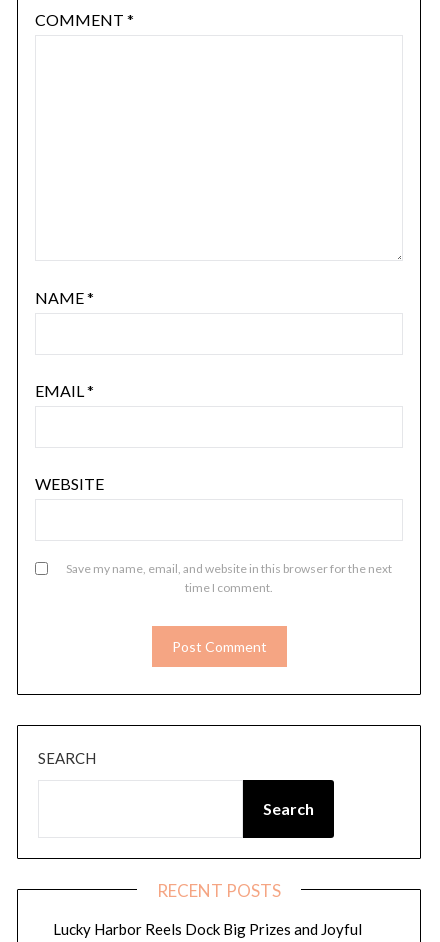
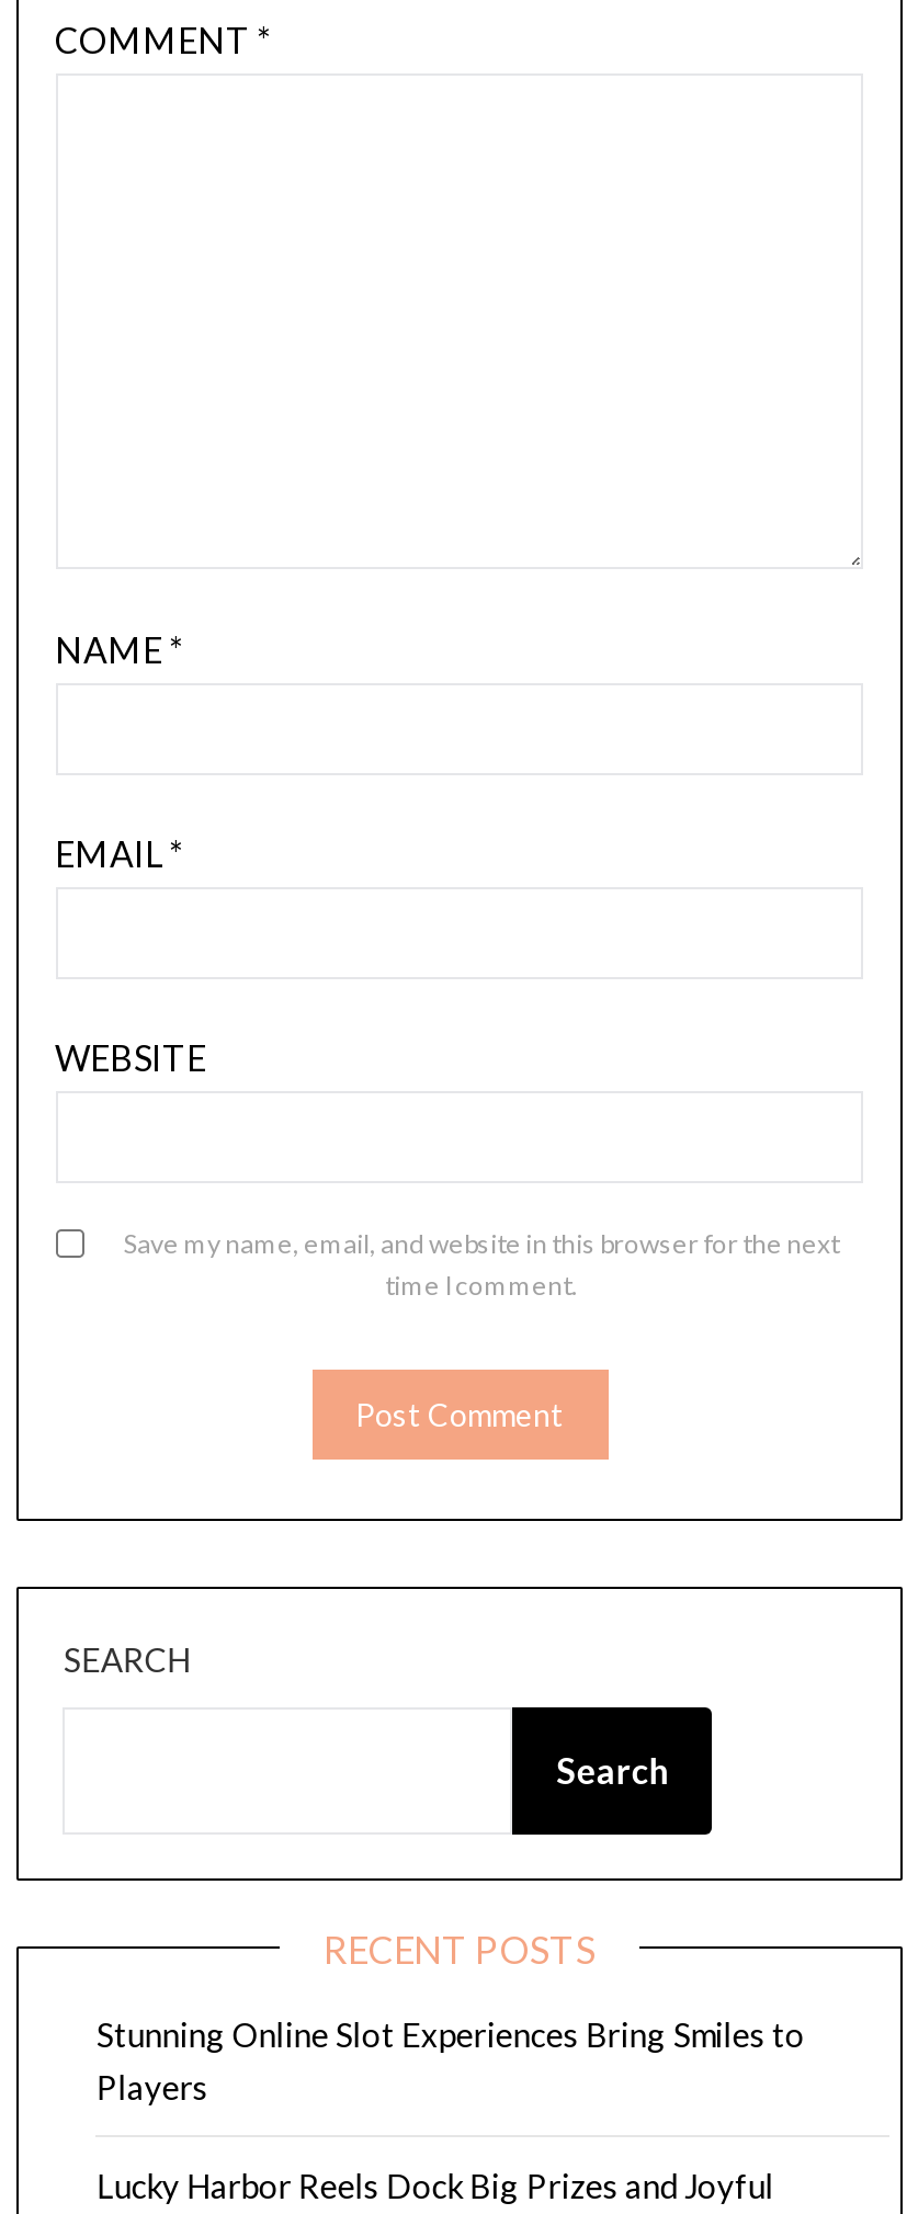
none -> [96,2013,805,2105] Stunning Online Slot Experiences Bring Smiles to | Players

